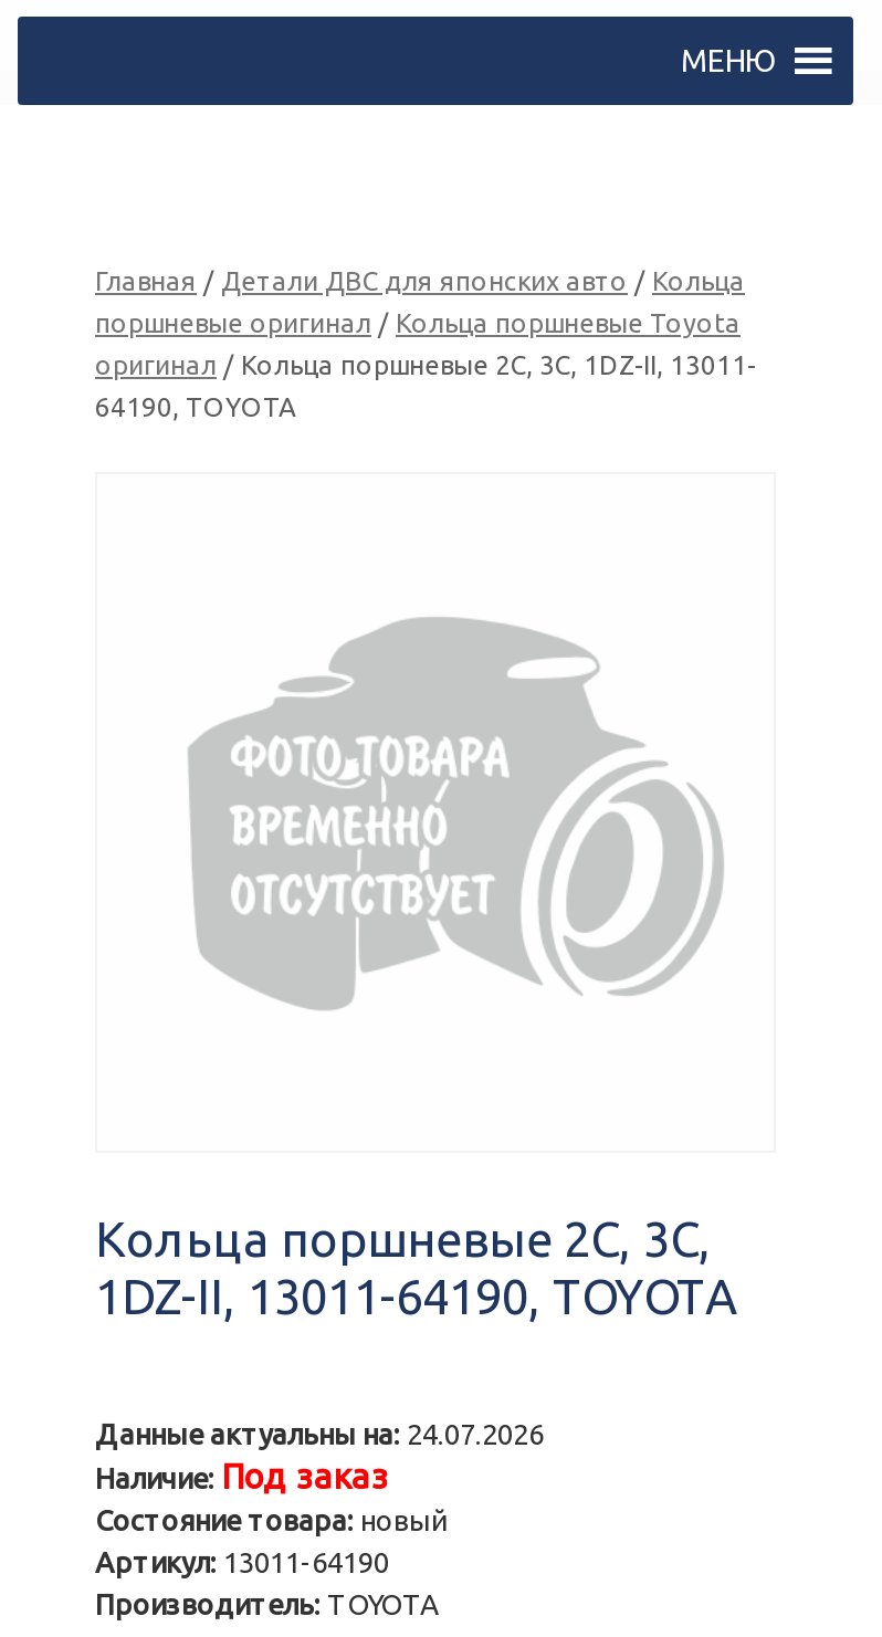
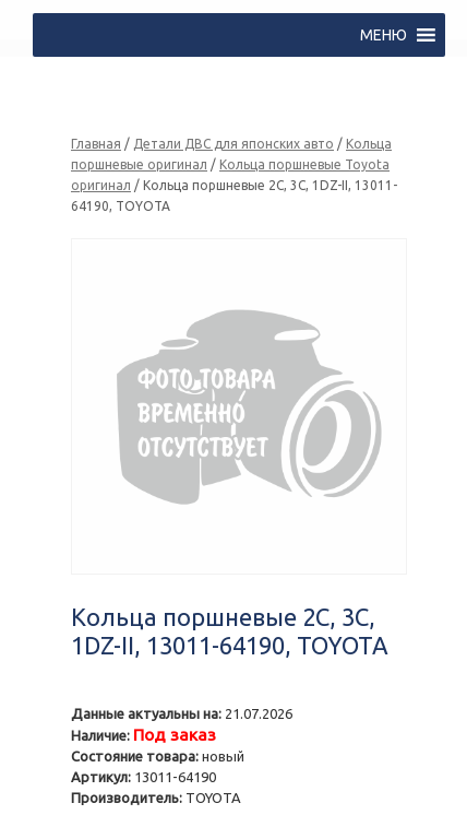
[95,1418,544,1449] Данные актуальны на: 24.07.2026 -> [71,706,292,721] Данные актуальны на: 21.07.2026

